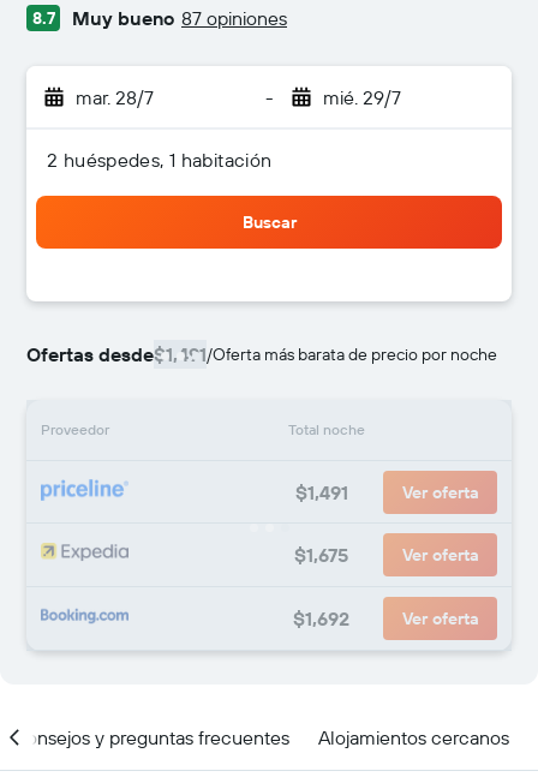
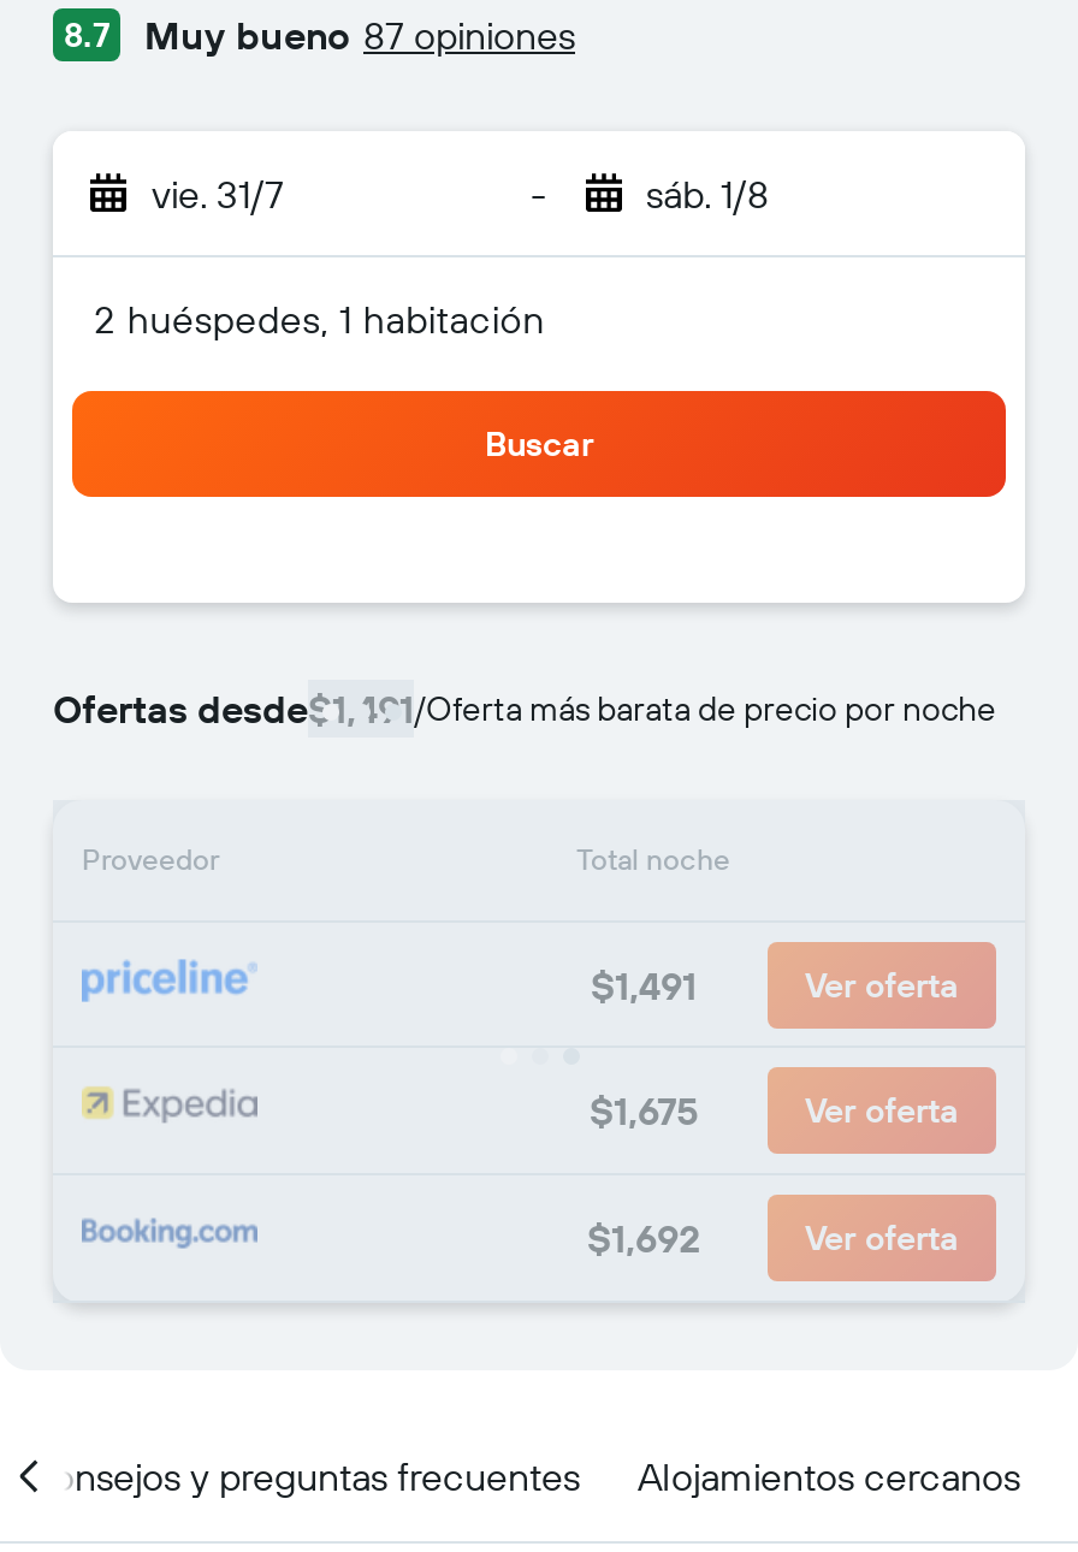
[76,85,154,109] mar. 28/7 -> [152,170,284,218] vie. 31/7
[322,85,400,109] mié. 29/7 -> [646,170,769,218] sáb. 1/8

